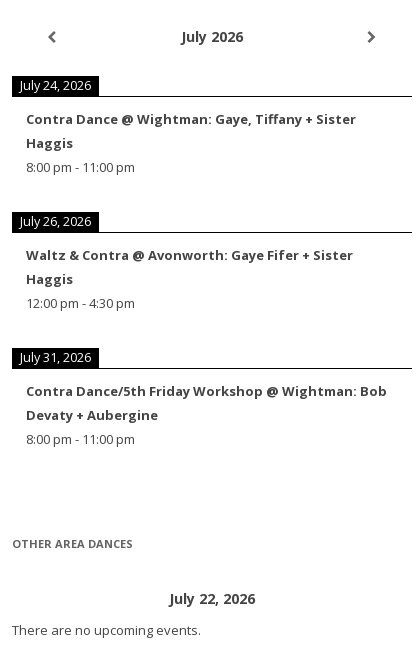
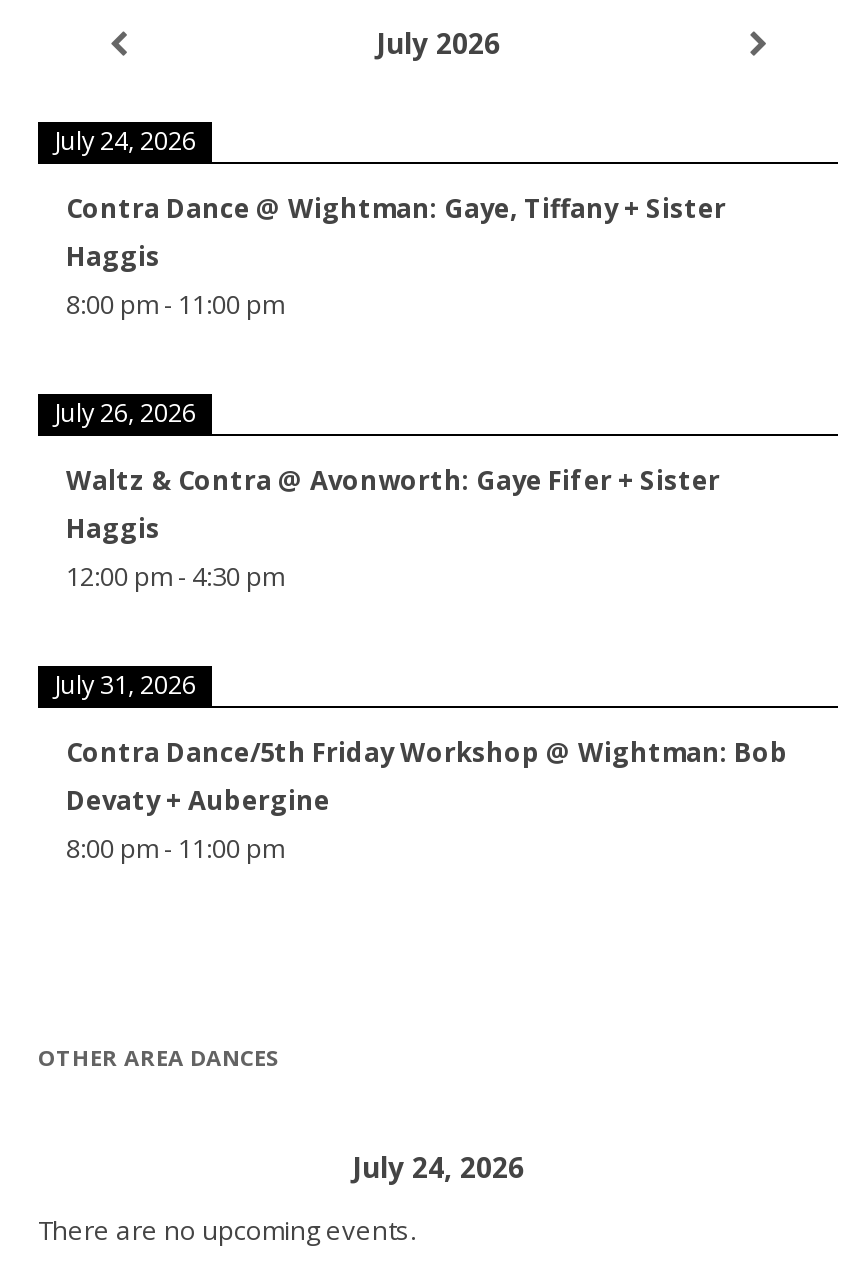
[169,589,255,608] July 22, 2026 -> [352,1148,524,1186] July 24, 2026

